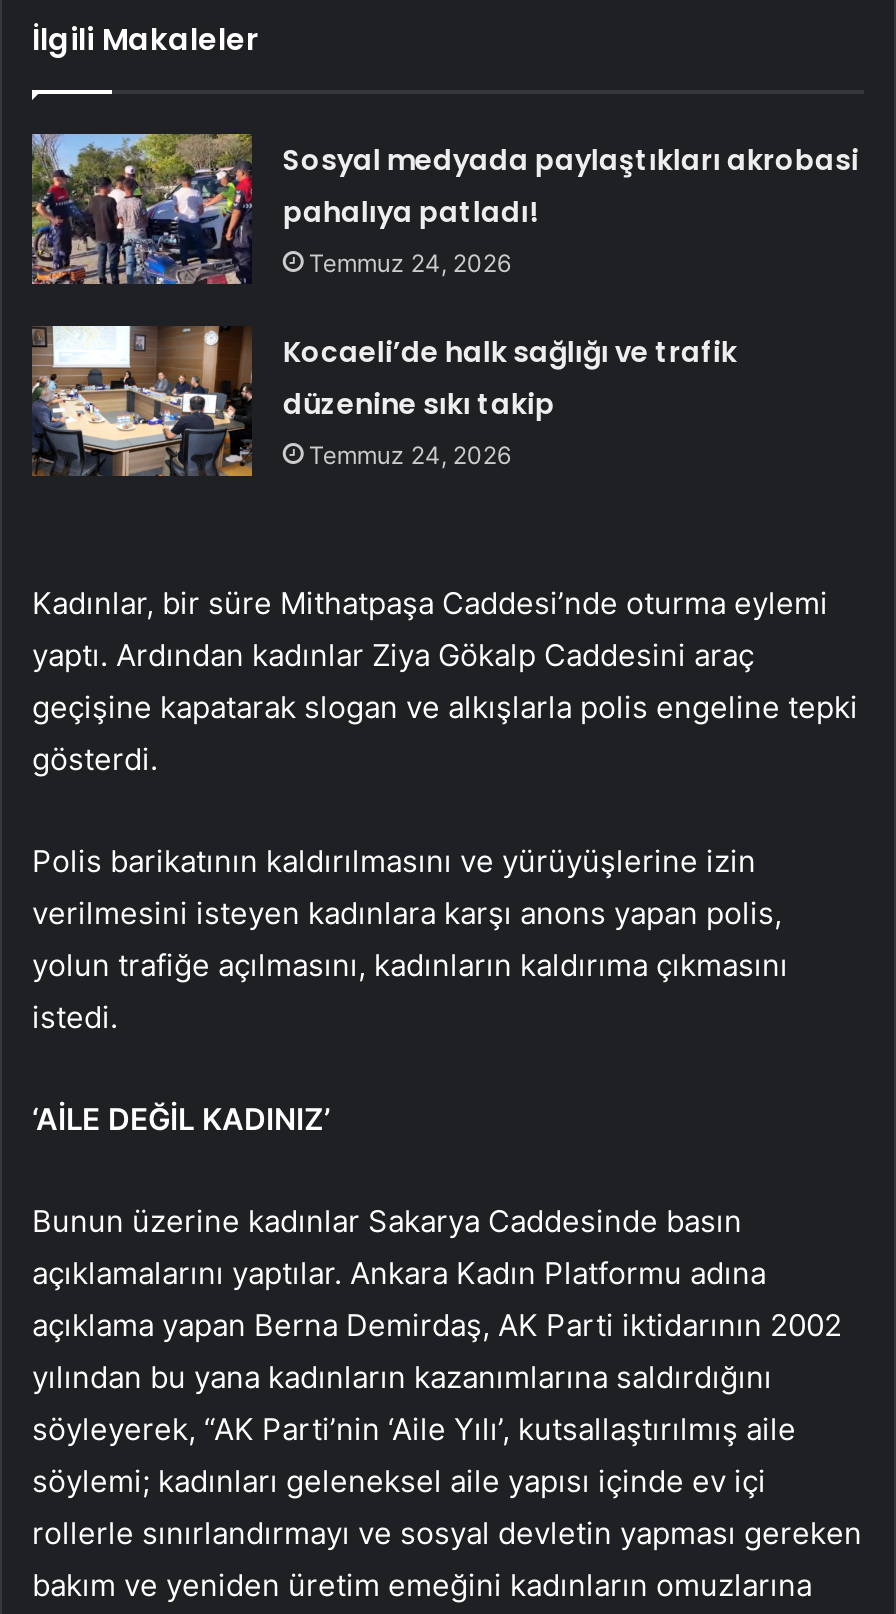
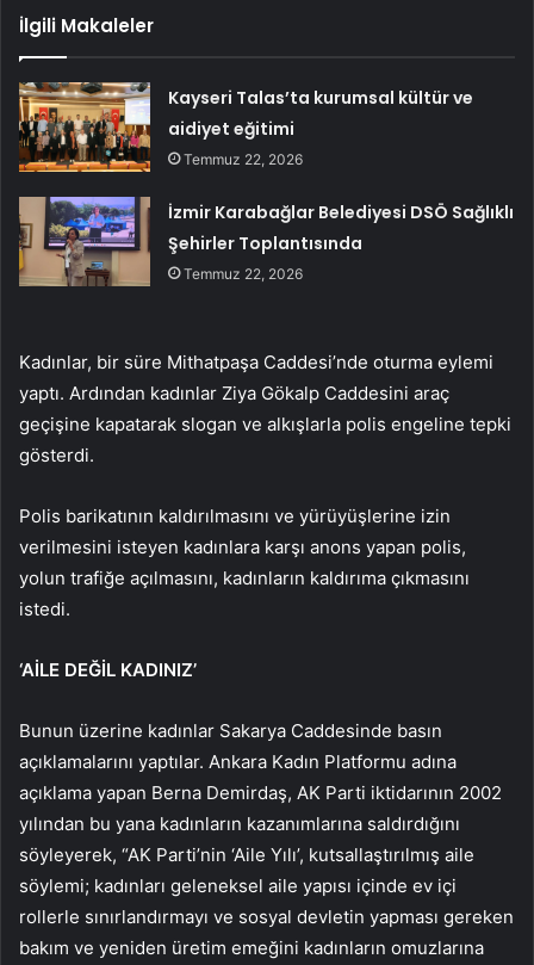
[30,132,859,286] [image] | Sosyal medyada paylaştıkları akrobasi | pahalıya patladı! | Temmuz 24, 2026 -> [18,81,474,173] [image] | Kayseri Talas’ta kurumsal kültür ve | aidiyet eğitimi | Temmuz 22, 2026
[30,324,737,476] [image] | Kocaeli’de halk sağlığı ve trafik | düzenine sıkı takip | Temmuz 24, 2026 -> [18,196,514,287] [image] | İzmir Karabağlar Belediyesi DSÖ Sağlıklı | Şehirler Toplantısında | Temmuz 22, 2026

